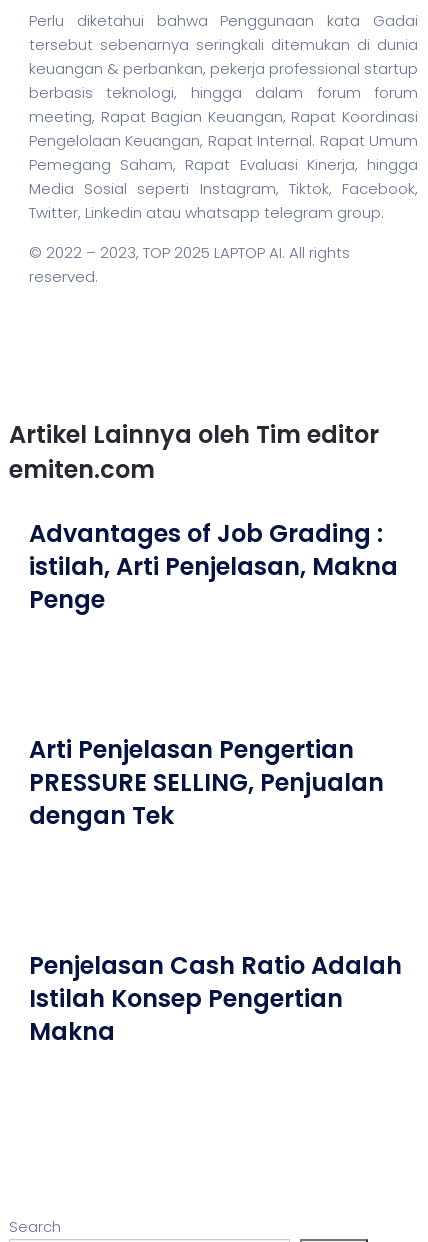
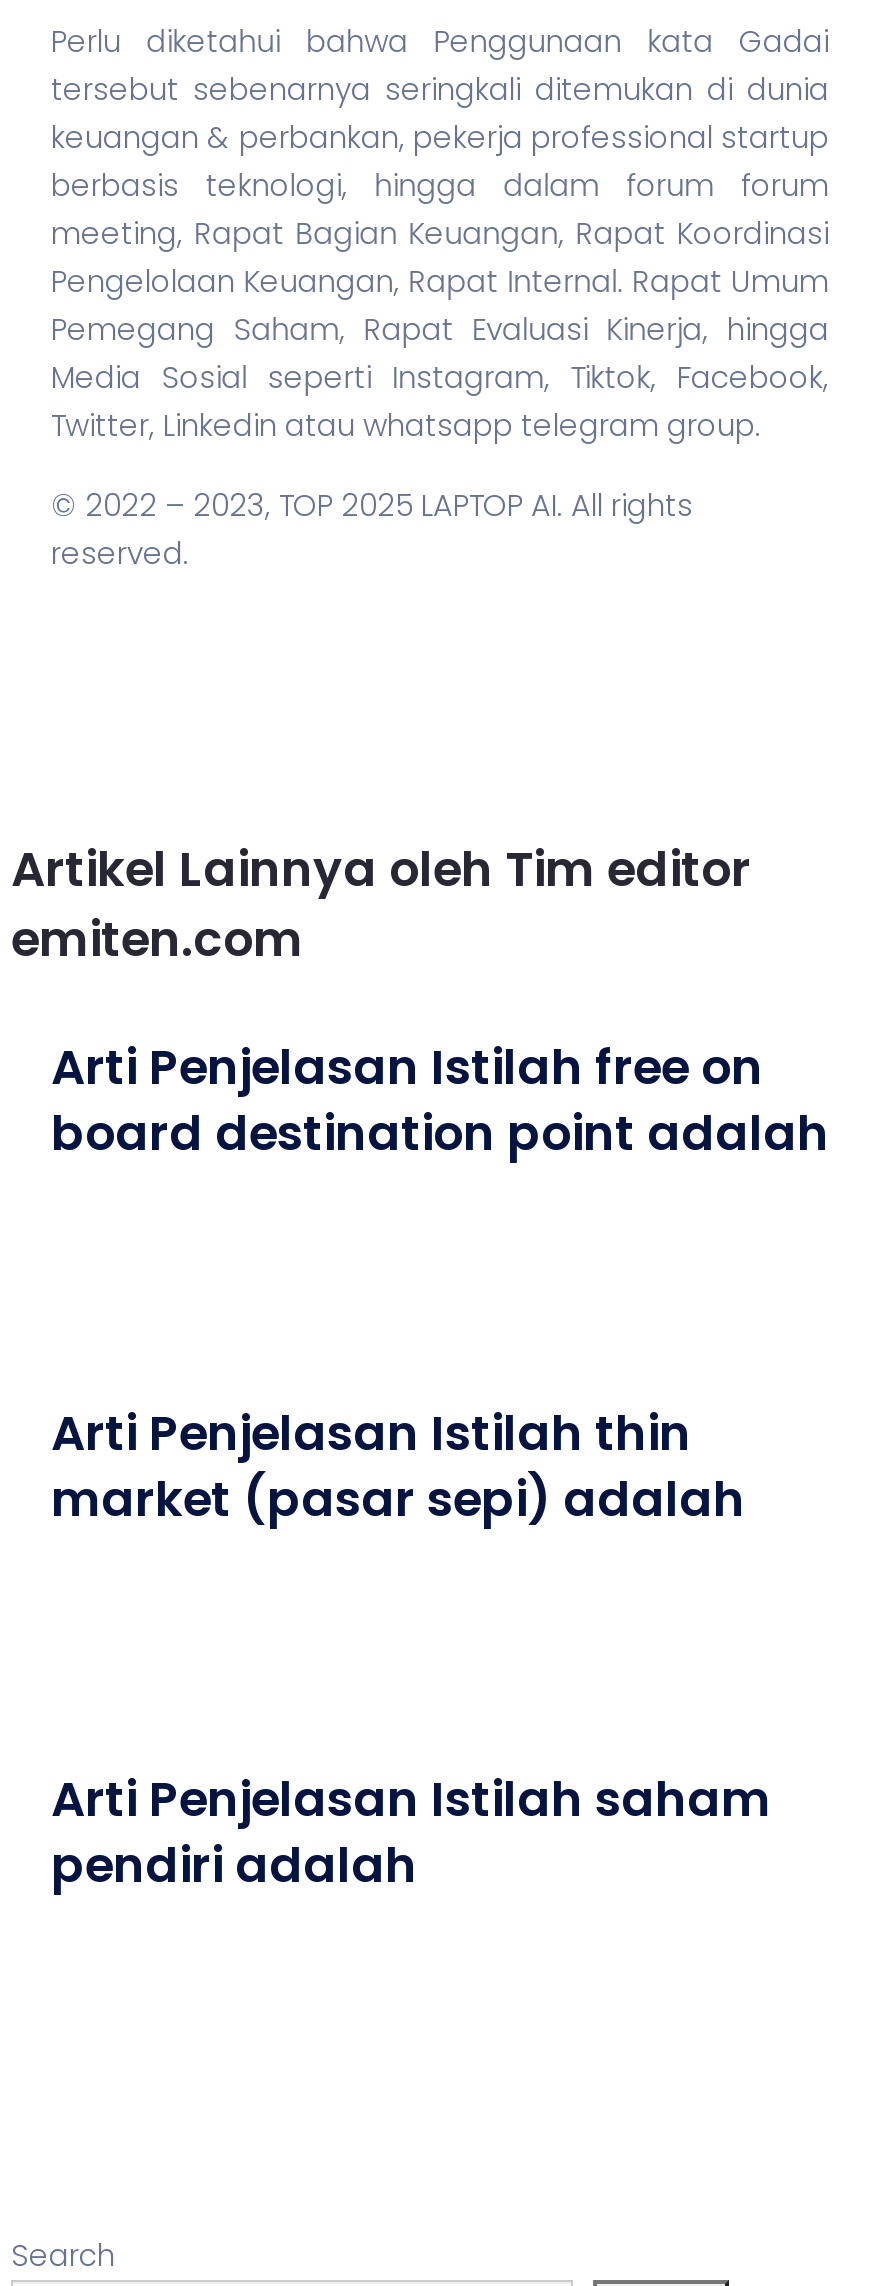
[29,517,398,616] Advantages of Job Grading : | istilah, Arti Penjelasan, Makna | Penge -> [51,1034,829,1166] Arti Penjelasan Istilah free on | board destination point adalah
[29,733,384,832] Arti Penjelasan Pengertian | PRESSURE SELLING, Penjualan | dengan Tek -> [51,1400,745,1532] Arti Penjelasan Istilah thin | market (pasar sepi) adalah
[29,949,402,1048] Penjelasan Cash Ratio Adalah | Istilah Konsep Pengertian | Makna -> [51,1766,771,1898] Arti Penjelasan Istilah saham | pendiri adalah

